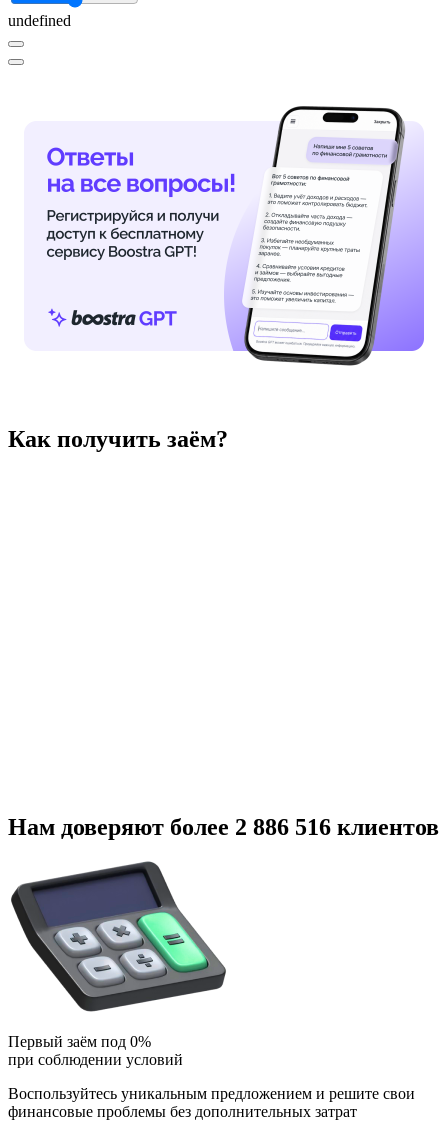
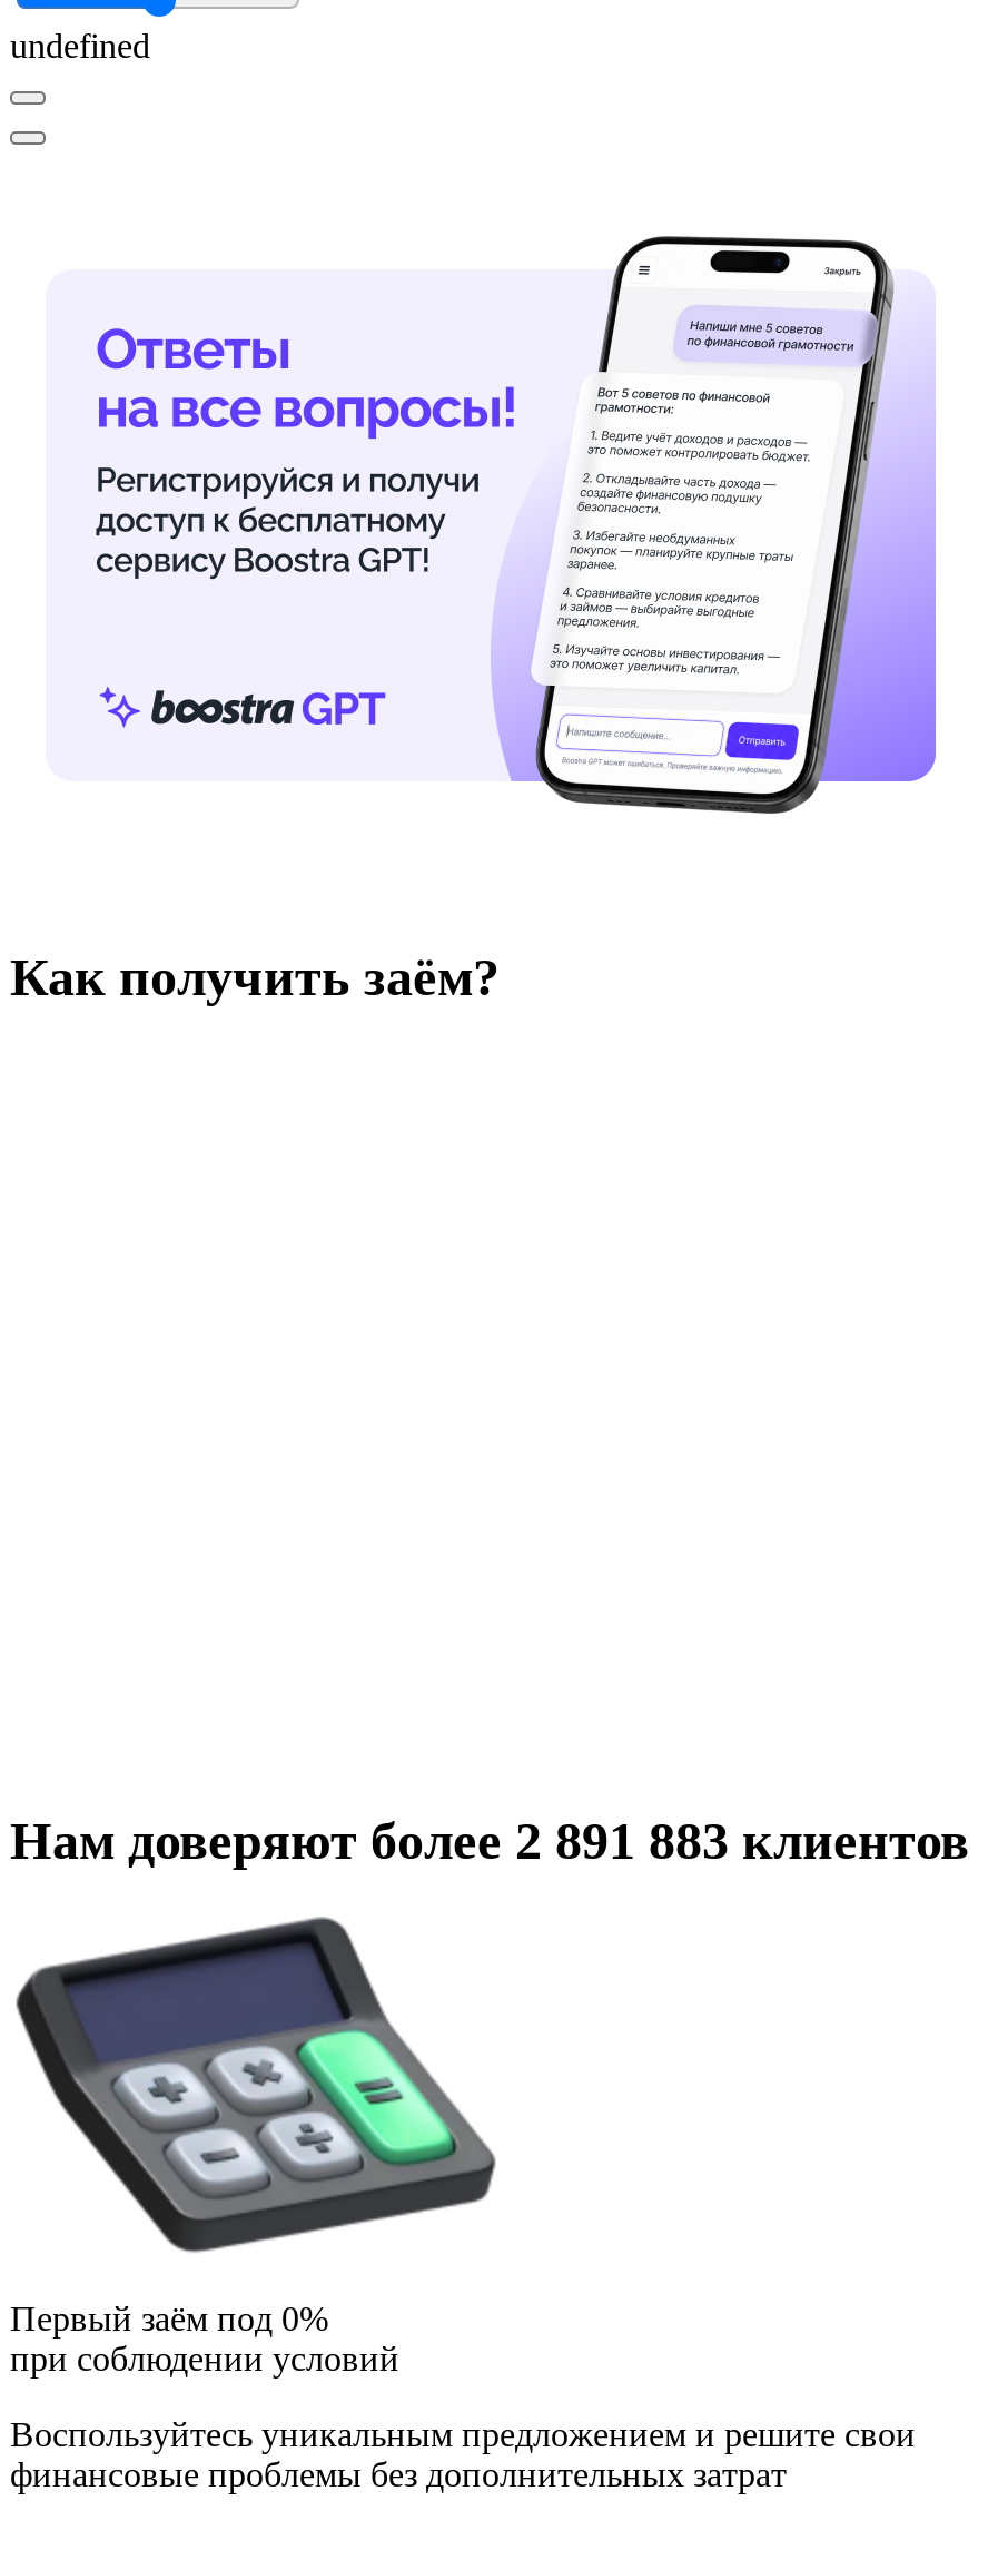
[8,814,439,840] Нам доверяют более 2 886 516 клиентов -> [10,1812,969,1870] Нам доверяют более 2 891 883 клиентов

